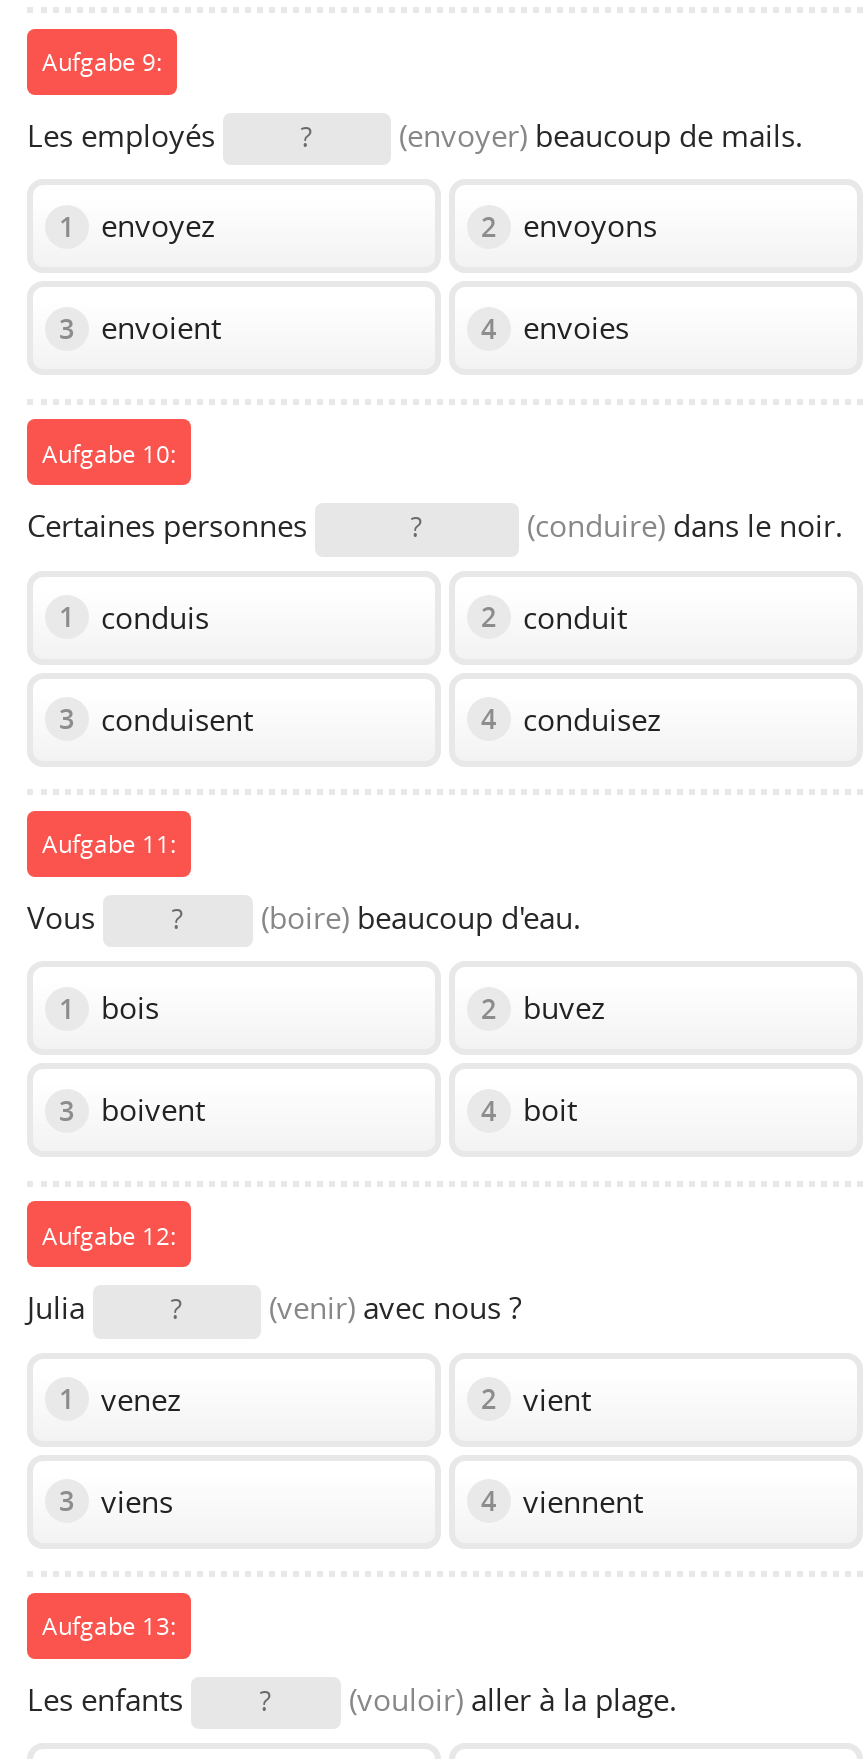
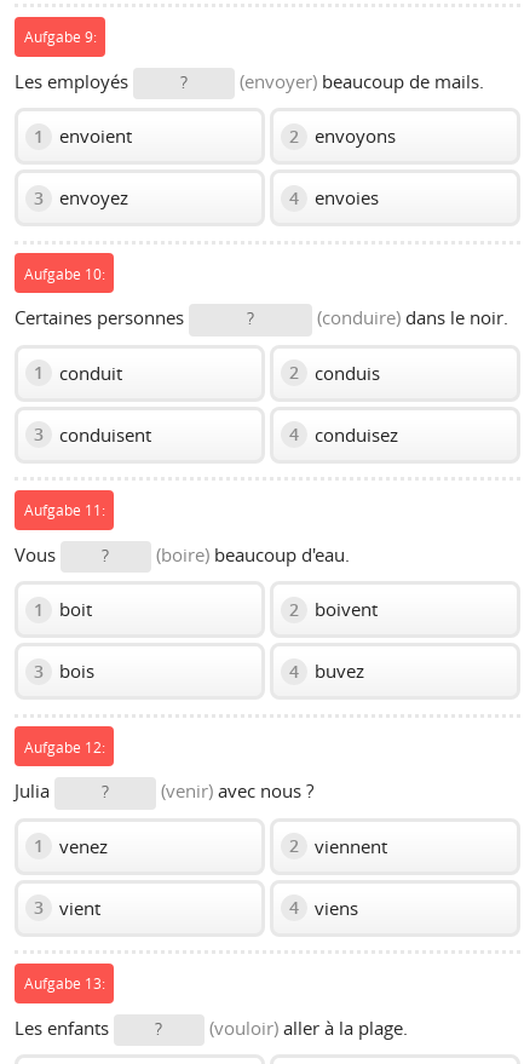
[59,206,215,246] 1 envoyez -> [34,124,132,148] 1 envoient
[59,308,221,348] 3 envoient -> [34,186,128,210] 3 envoyez
[59,597,627,637] 1 conduis | 2 conduit -> [34,360,380,385] 1 conduit | 2 conduis
[59,988,605,1028] 1 bois | 2 buvez -> [34,597,378,621] 1 boit | 2 boivent
[59,1090,577,1130] 3 boivent | 4 boit -> [34,659,364,683] 3 bois | 4 buvez
[481,1379,591,1419] 2 vient -> [289,834,387,858] 2 viennent
[59,1481,643,1521] 3 viens | 4 viennent -> [34,896,358,920] 3 vient | 4 viens

